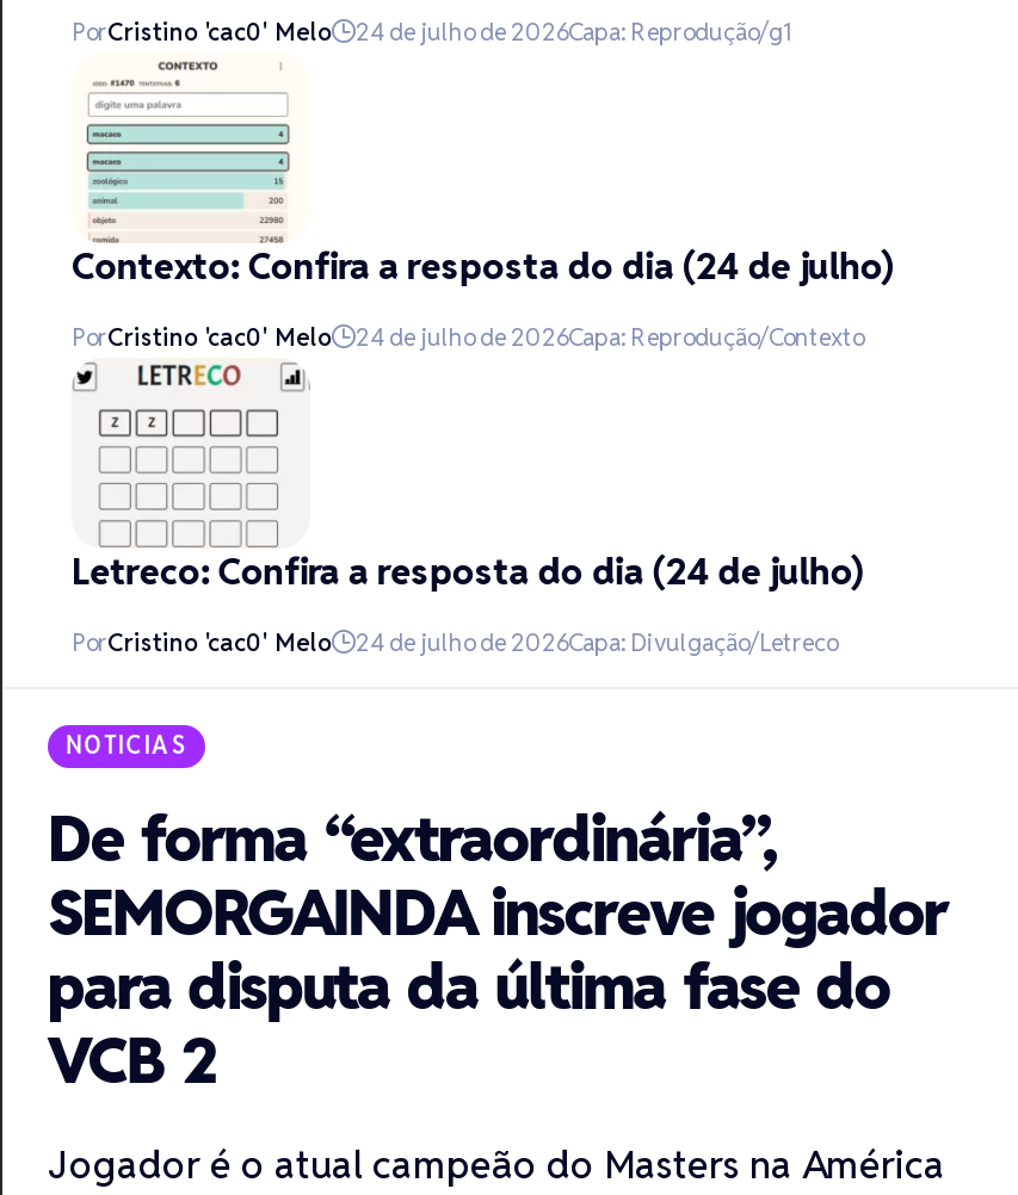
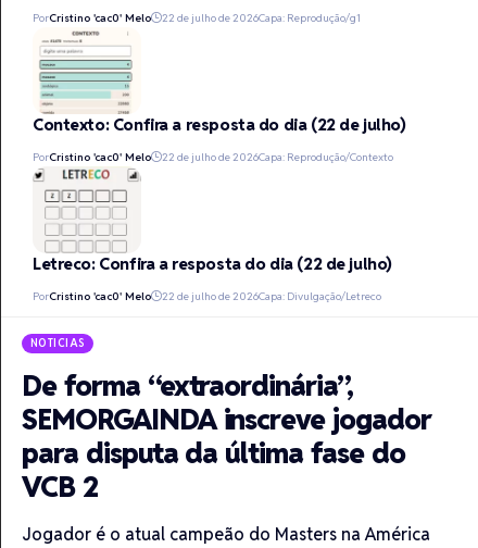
[356,17,792,48] 24 de julho de 2026Capa: Reprodução/g1 -> [162,11,361,25] 22 de julho de 2026Capa: Reprodução/g1
[72,243,894,289] Contexto: Confira a resposta do dia (24 de julho) -> [33,114,406,135] Contexto: Confira a resposta do dia (22 de julho)
[356,322,864,353] 24 de julho de 2026Capa: Reprodução/Contexto -> [162,150,393,164] 22 de julho de 2026Capa: Reprodução/Contexto
[72,549,864,594] Letreco: Confira a resposta do dia (24 de julho) -> [33,253,392,274] Letreco: Confira a resposta do dia (22 de julho)
[356,627,838,658] 24 de julho de 2026Capa: Divulgação/Letreco -> [162,289,381,303] 22 de julho de 2026Capa: Divulgação/Letreco

